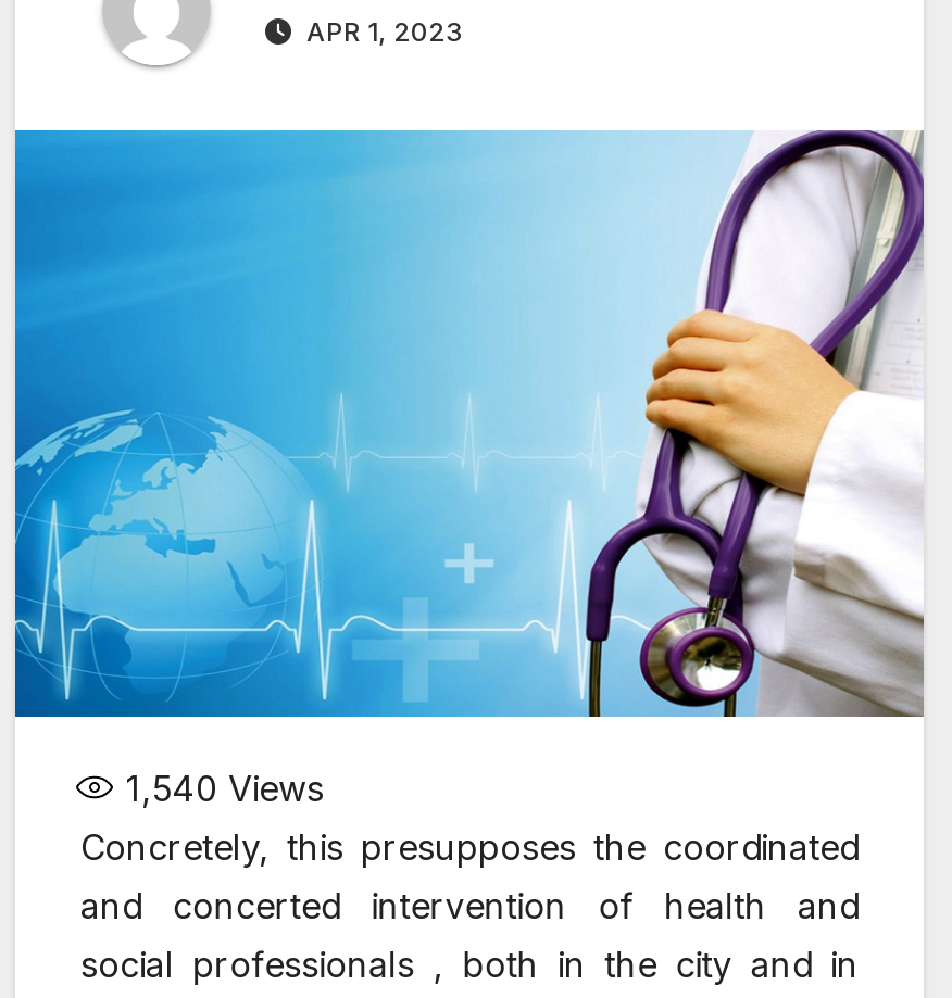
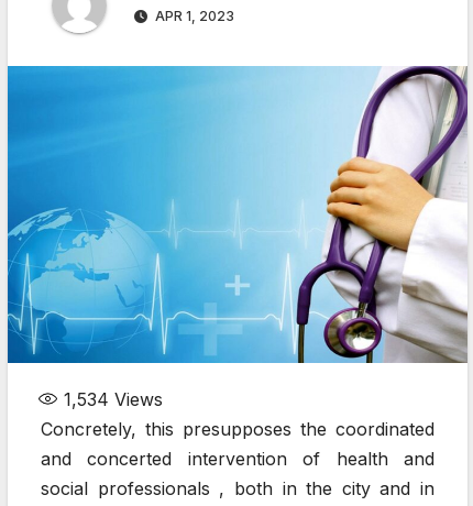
[126,767,324,810] 1,540 Views -> [64,389,163,411] 1,534 Views

